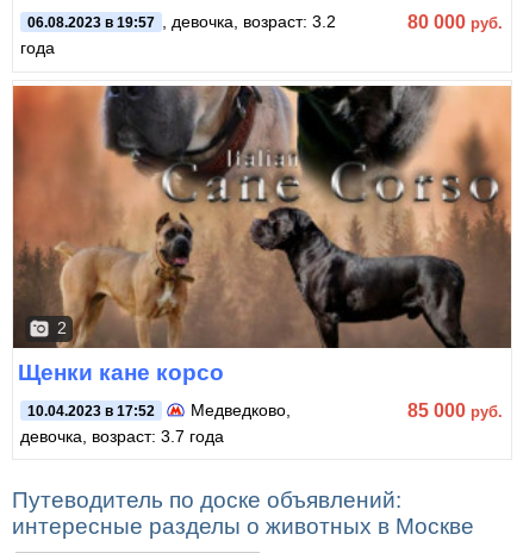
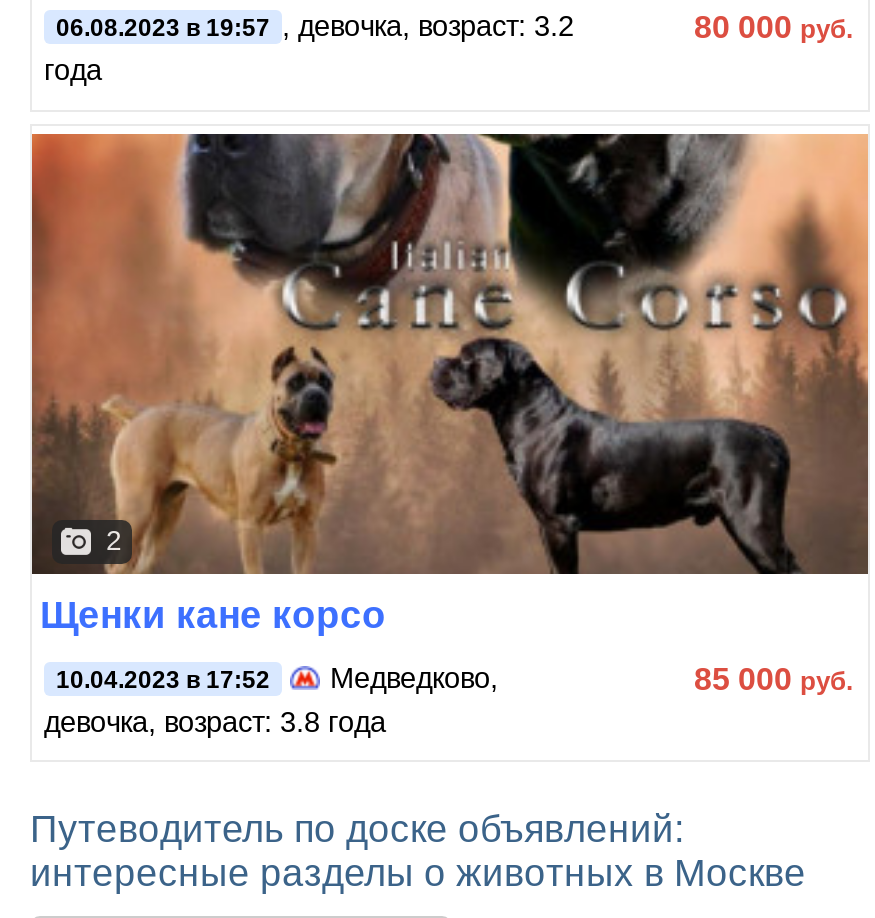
[20,427,224,446] девочка, возраст: 3.7 года -> [44,706,386,738] девочка, возраст: 3.8 года

